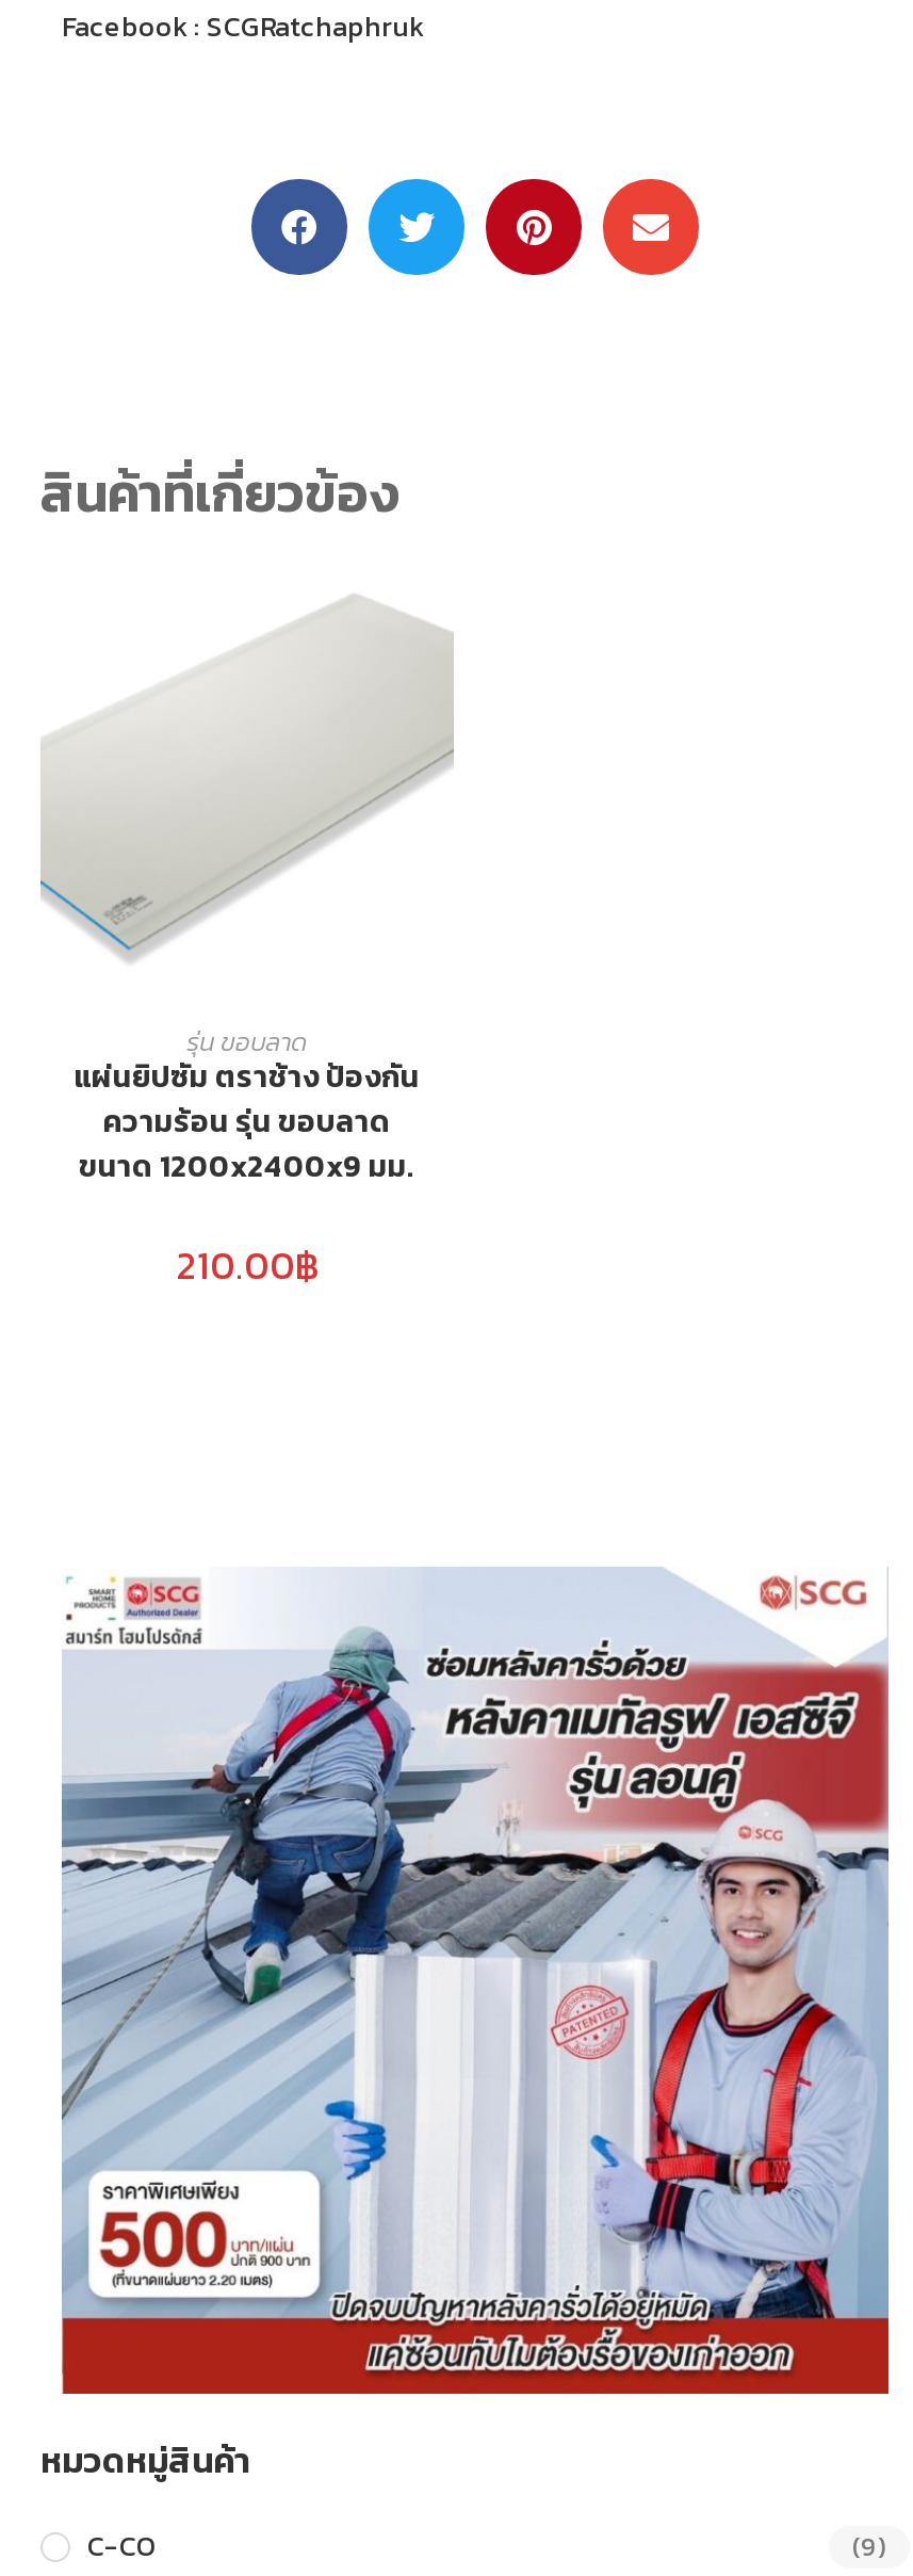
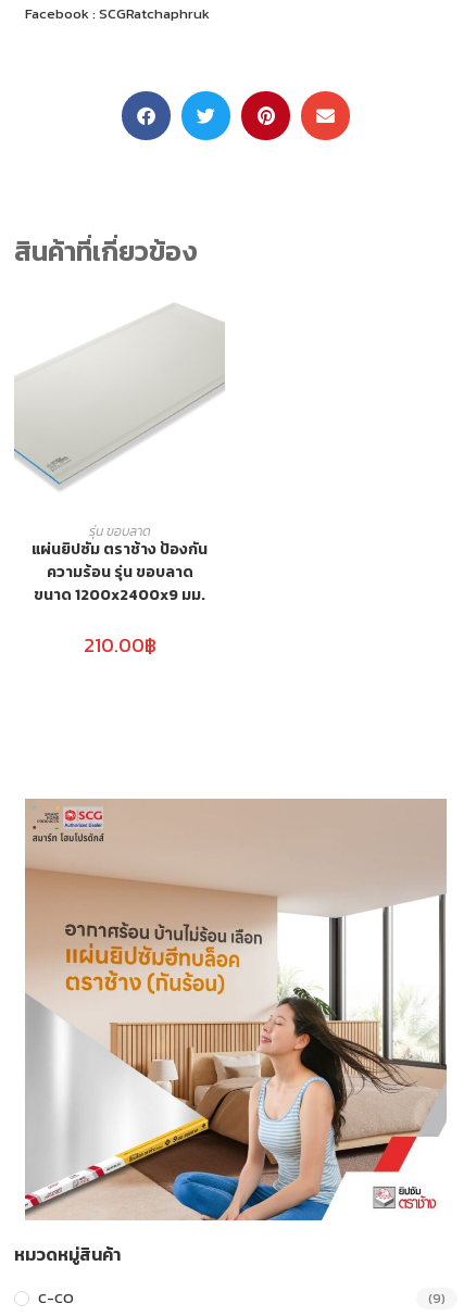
[60,1567,891,2396] [image] -> [24,798,448,1221] [image]

